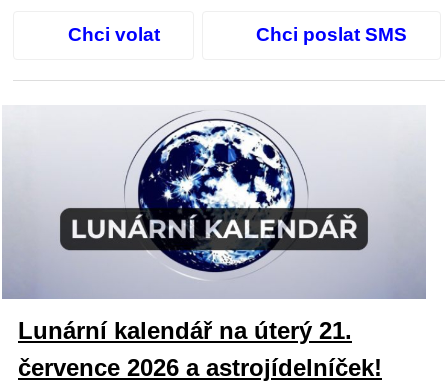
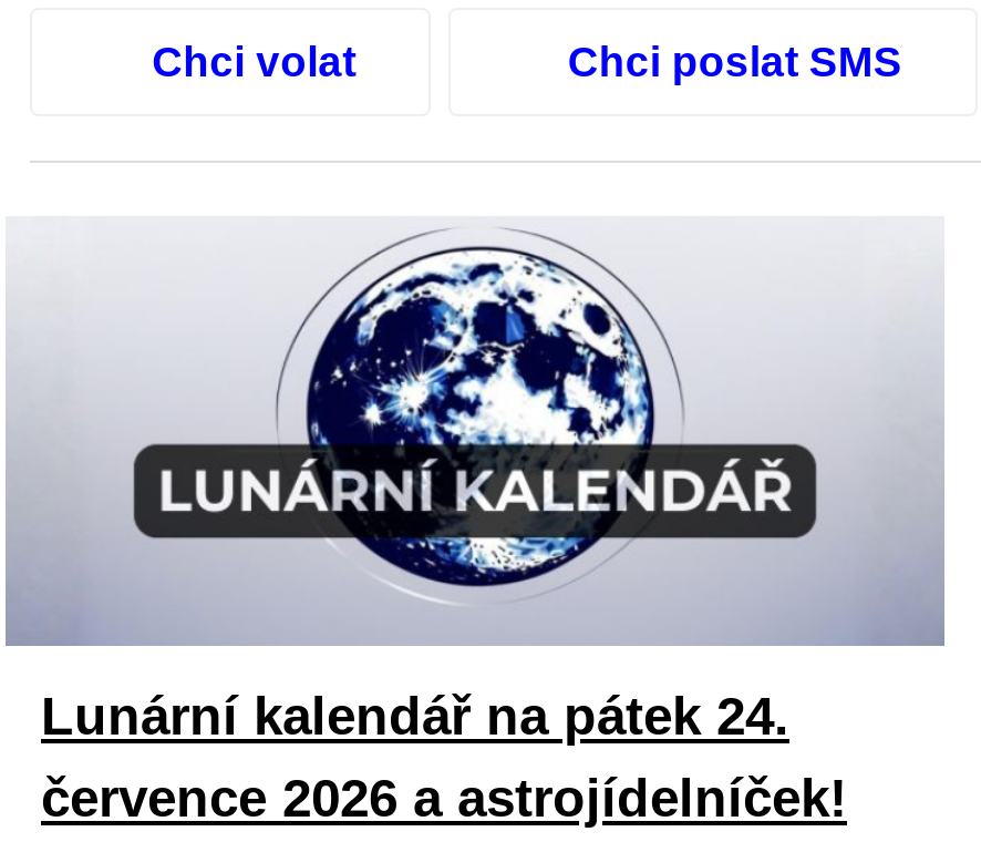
[18,317,352,344] Lunární kalendář na úterý 21. -> [41,685,789,745] Lunární kalendář na pátek 24.

